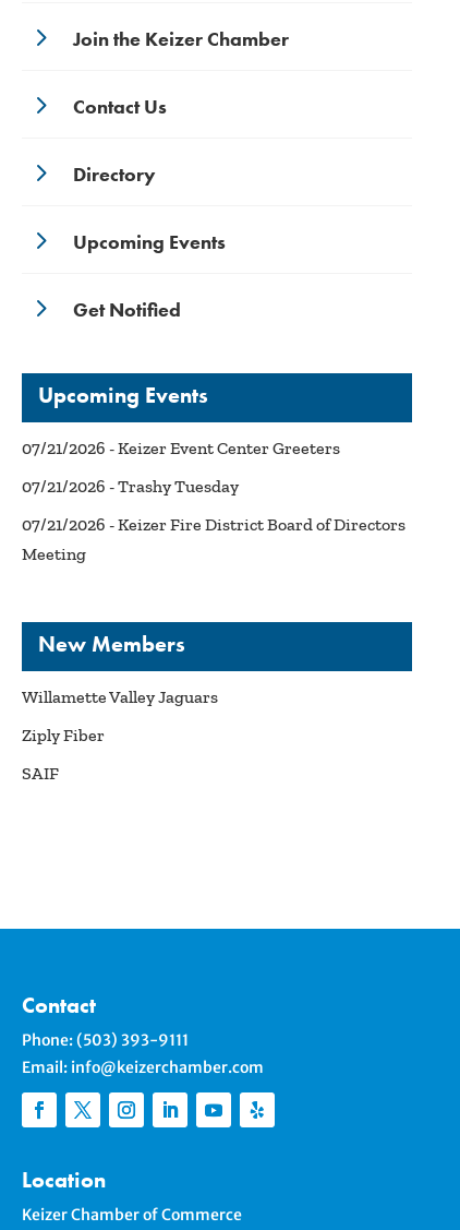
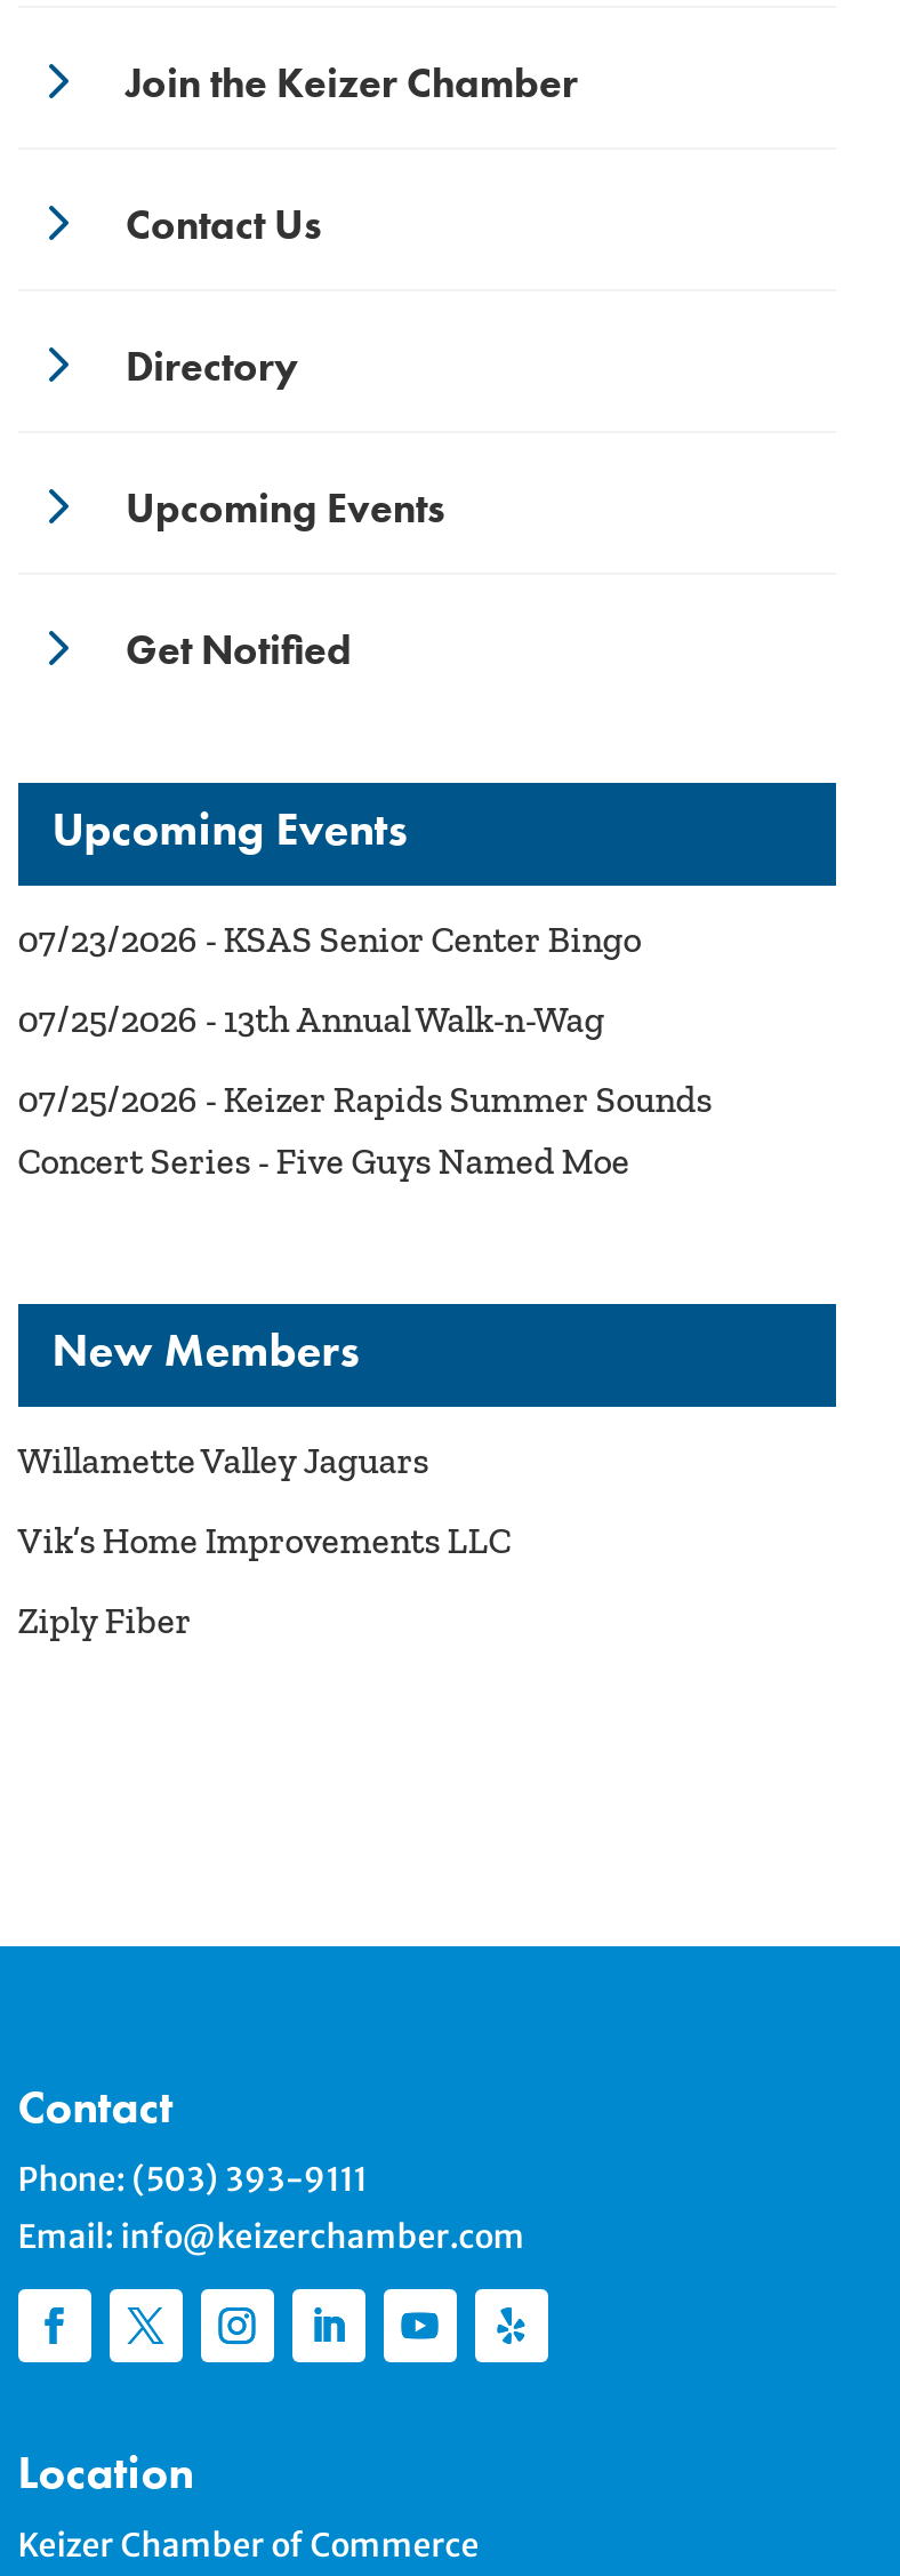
[22,437,340,458] 07/21/2026 - Keizer Event Center Greeters -> [18,917,641,960] 07/23/2026 - KSAS Senior Center Bingo
[22,476,239,496] 07/21/2026 - Trashy Tuesday -> [18,997,605,1040] 07/25/2026 - 13th Annual Walk-n-Wag
[22,514,405,564] 07/21/2026 - Keizer Fire District Board of Directors | Meeting -> [18,1077,712,1182] 07/25/2026 - Keizer Rapids Summer Sounds | Concert Series - Five Guys Named Moe
none -> [18,1519,511,1562] Vik’s Home Improvements LLC
moved [22,725,104,745] -> [18,1599,191,1642]: Ziply Fiber
[22,763,59,784] SAIF -> none

